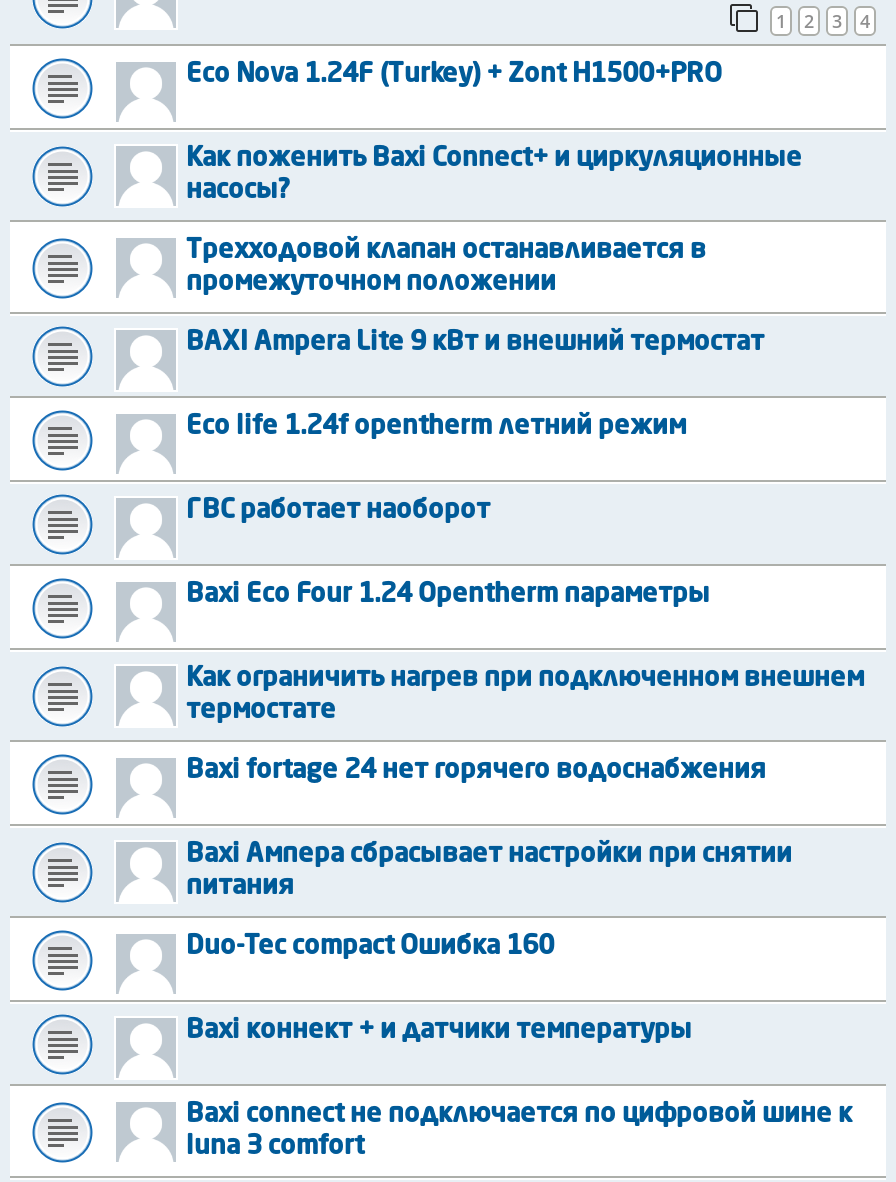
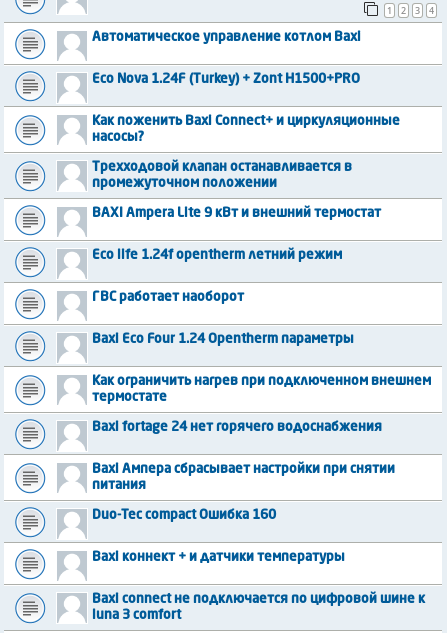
none -> [92,31,361,44] Автоматическое управление котлом Baxi

